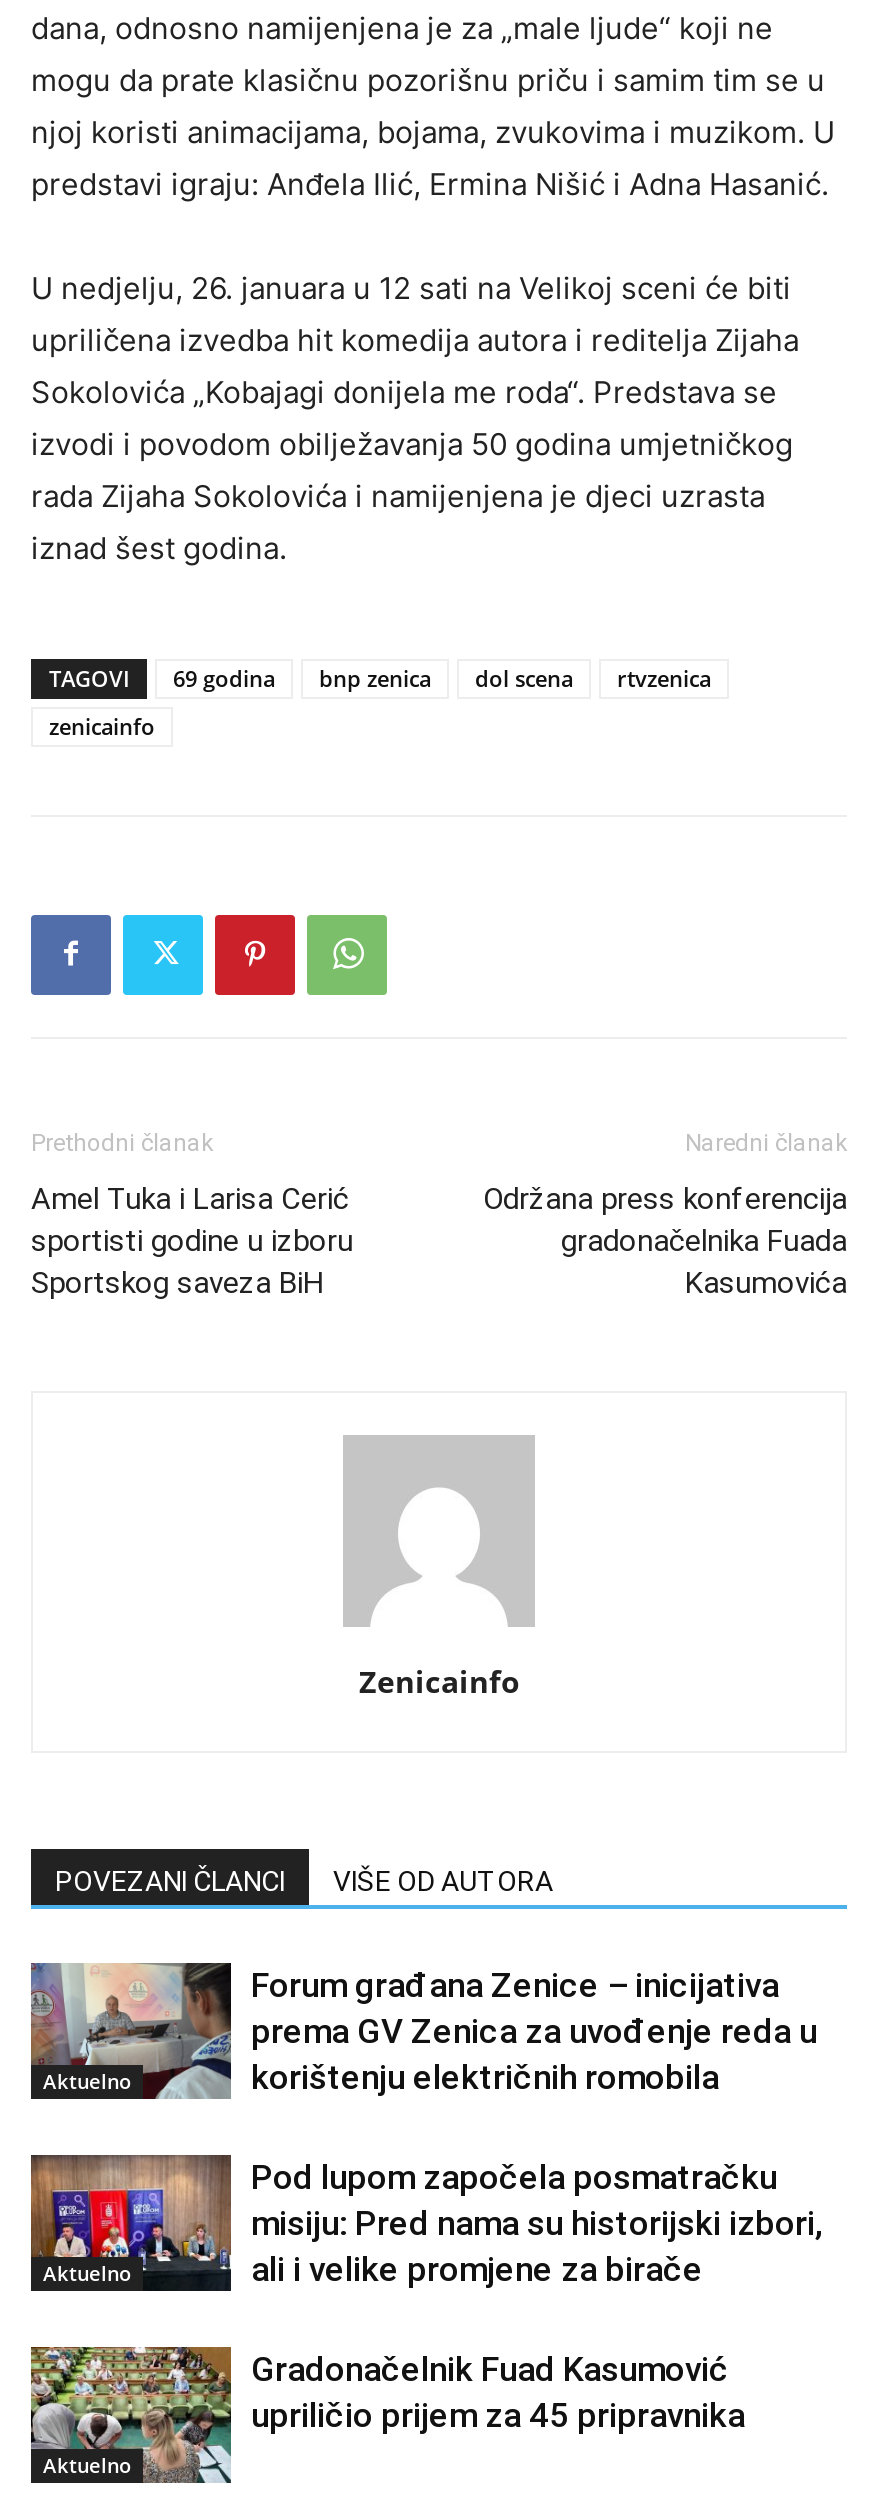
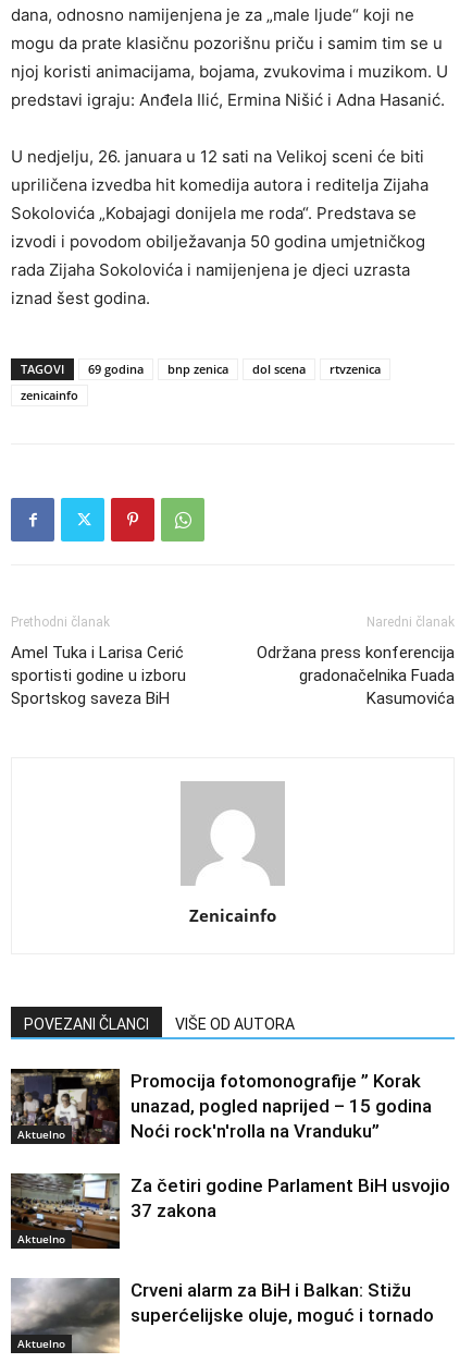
[29,1962,817,2100] [image] | Forum građana Zenice – inicijativa | prema GV Zenica za uvođenje reda u | korištenju električnih romobila -> [10,1068,432,1145] [image] | Promocija fotomonografije ” Korak | unazad, pogled naprijed – 15 godina | Noći rock'n'rolla na Vranduku”
[29,2154,823,2294] [image] | Pod lupom započela posmatračku | misiju: Pred nama su historijski izbori, | ali i velike promjene za birače -> [10,1172,450,1250] [image] | Za četiri godine Parlament BiH usvojio | 37 zakona
[29,2344,745,2484] [image] | Gradonačelnik Fuad Kasumović | upriličio prijem za 45 pripravnika -> [11,1277,434,1353] [image] | Crveni alarm za BiH i Balkan: Stižu | superćelijske oluje, moguć i tornado

